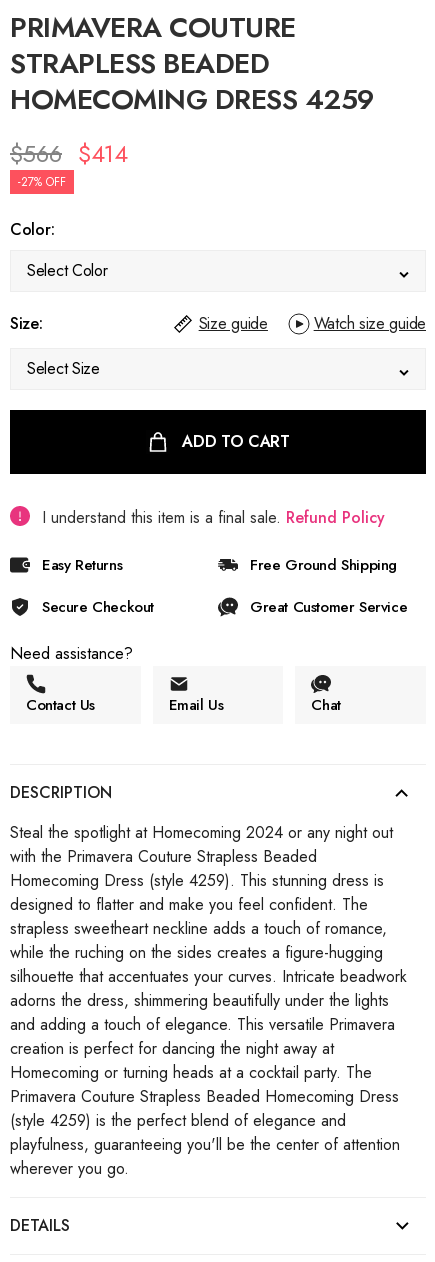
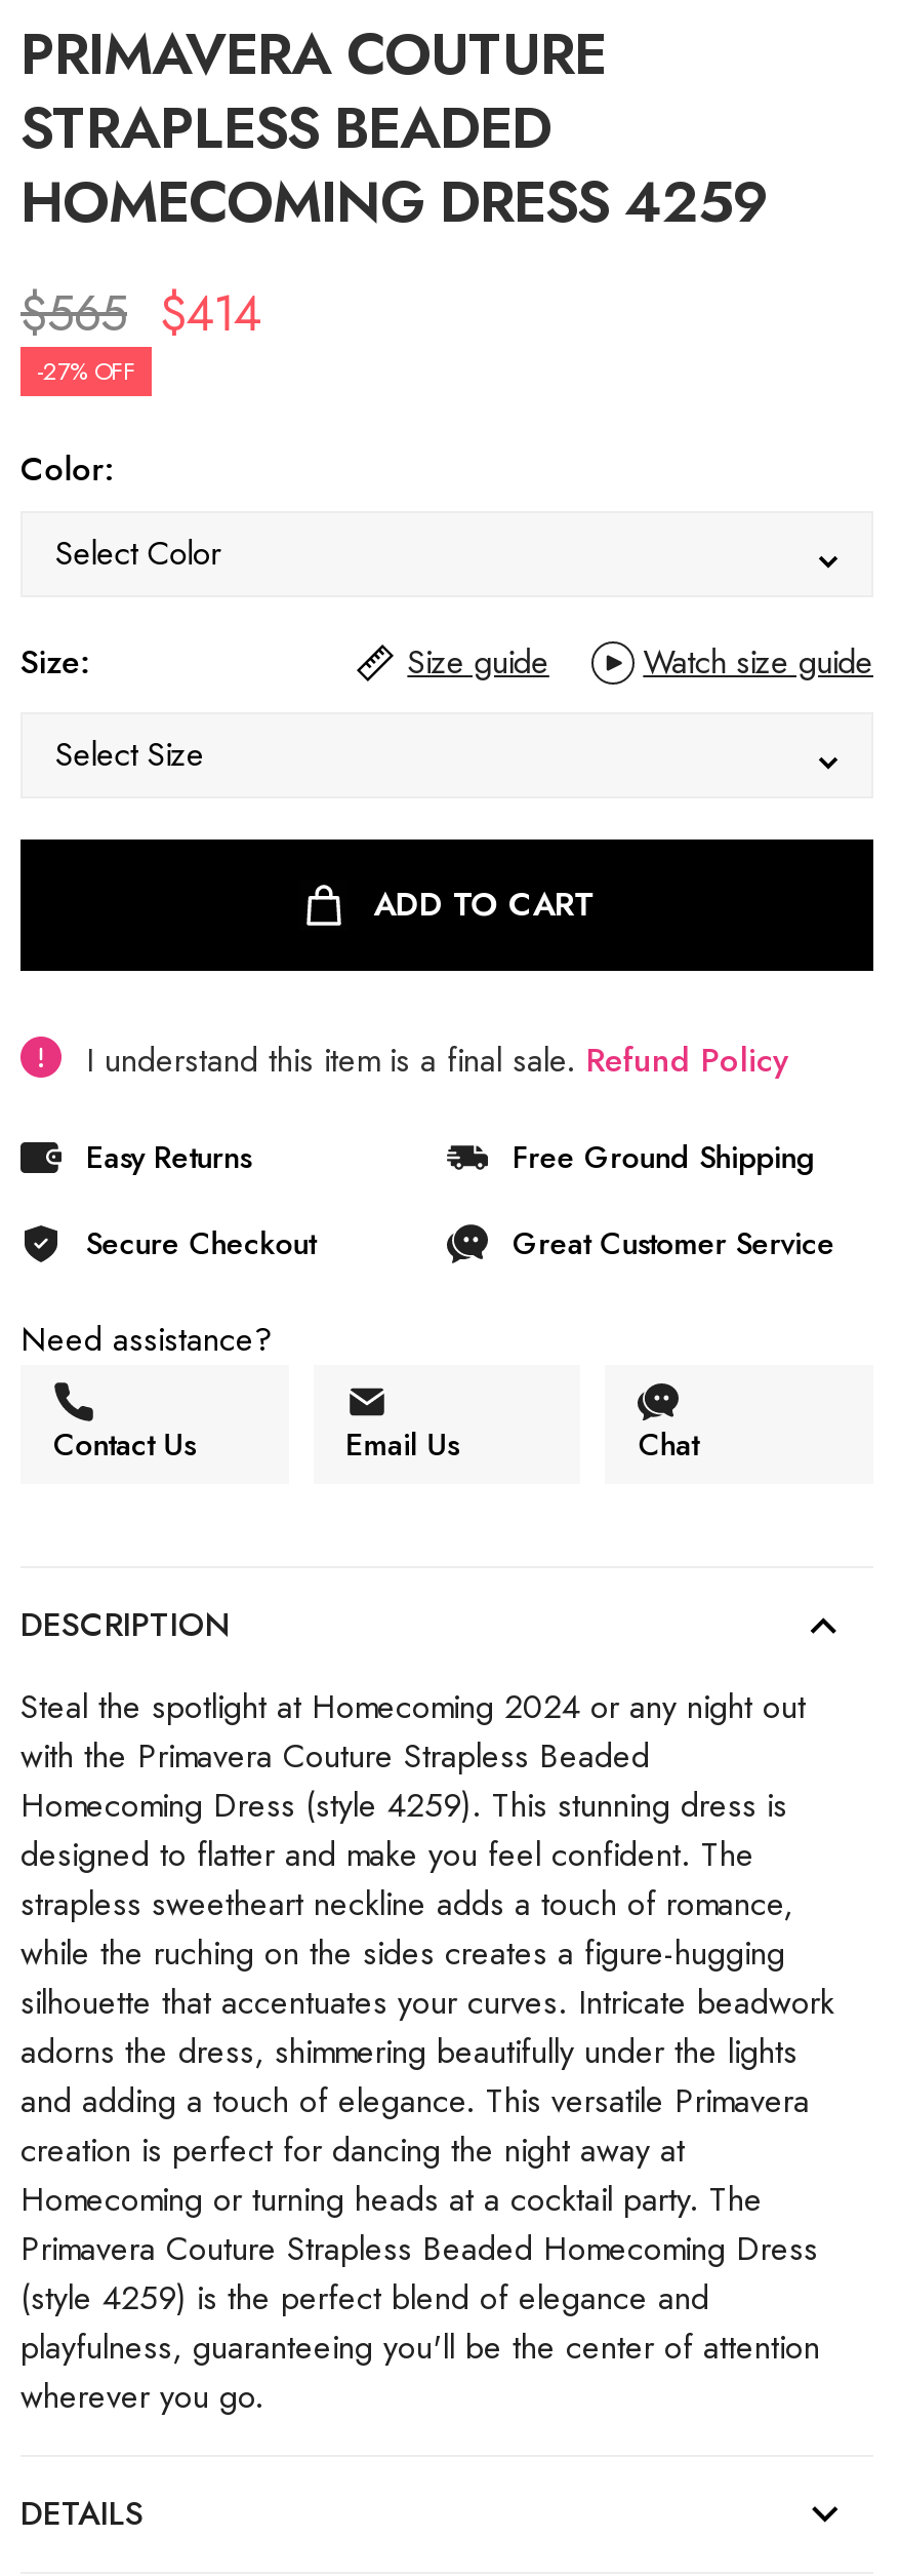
[10,136,127,171] $566 $414 -> [21,277,261,349] $565 $414

